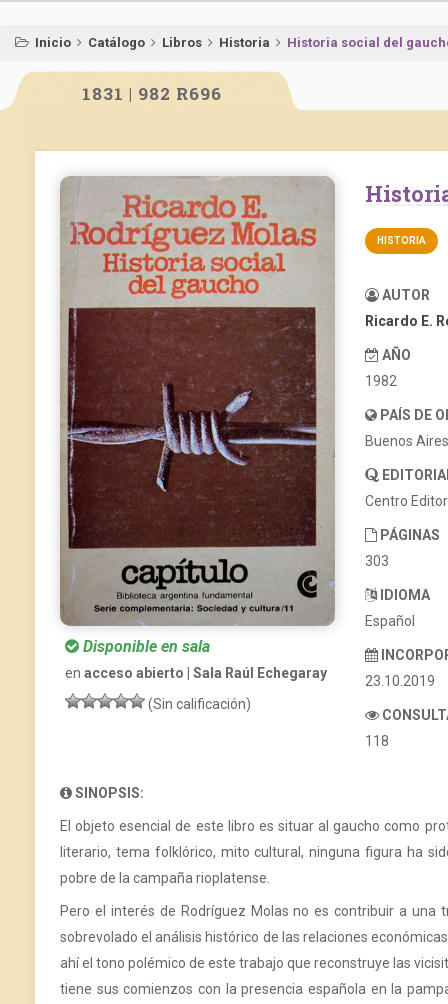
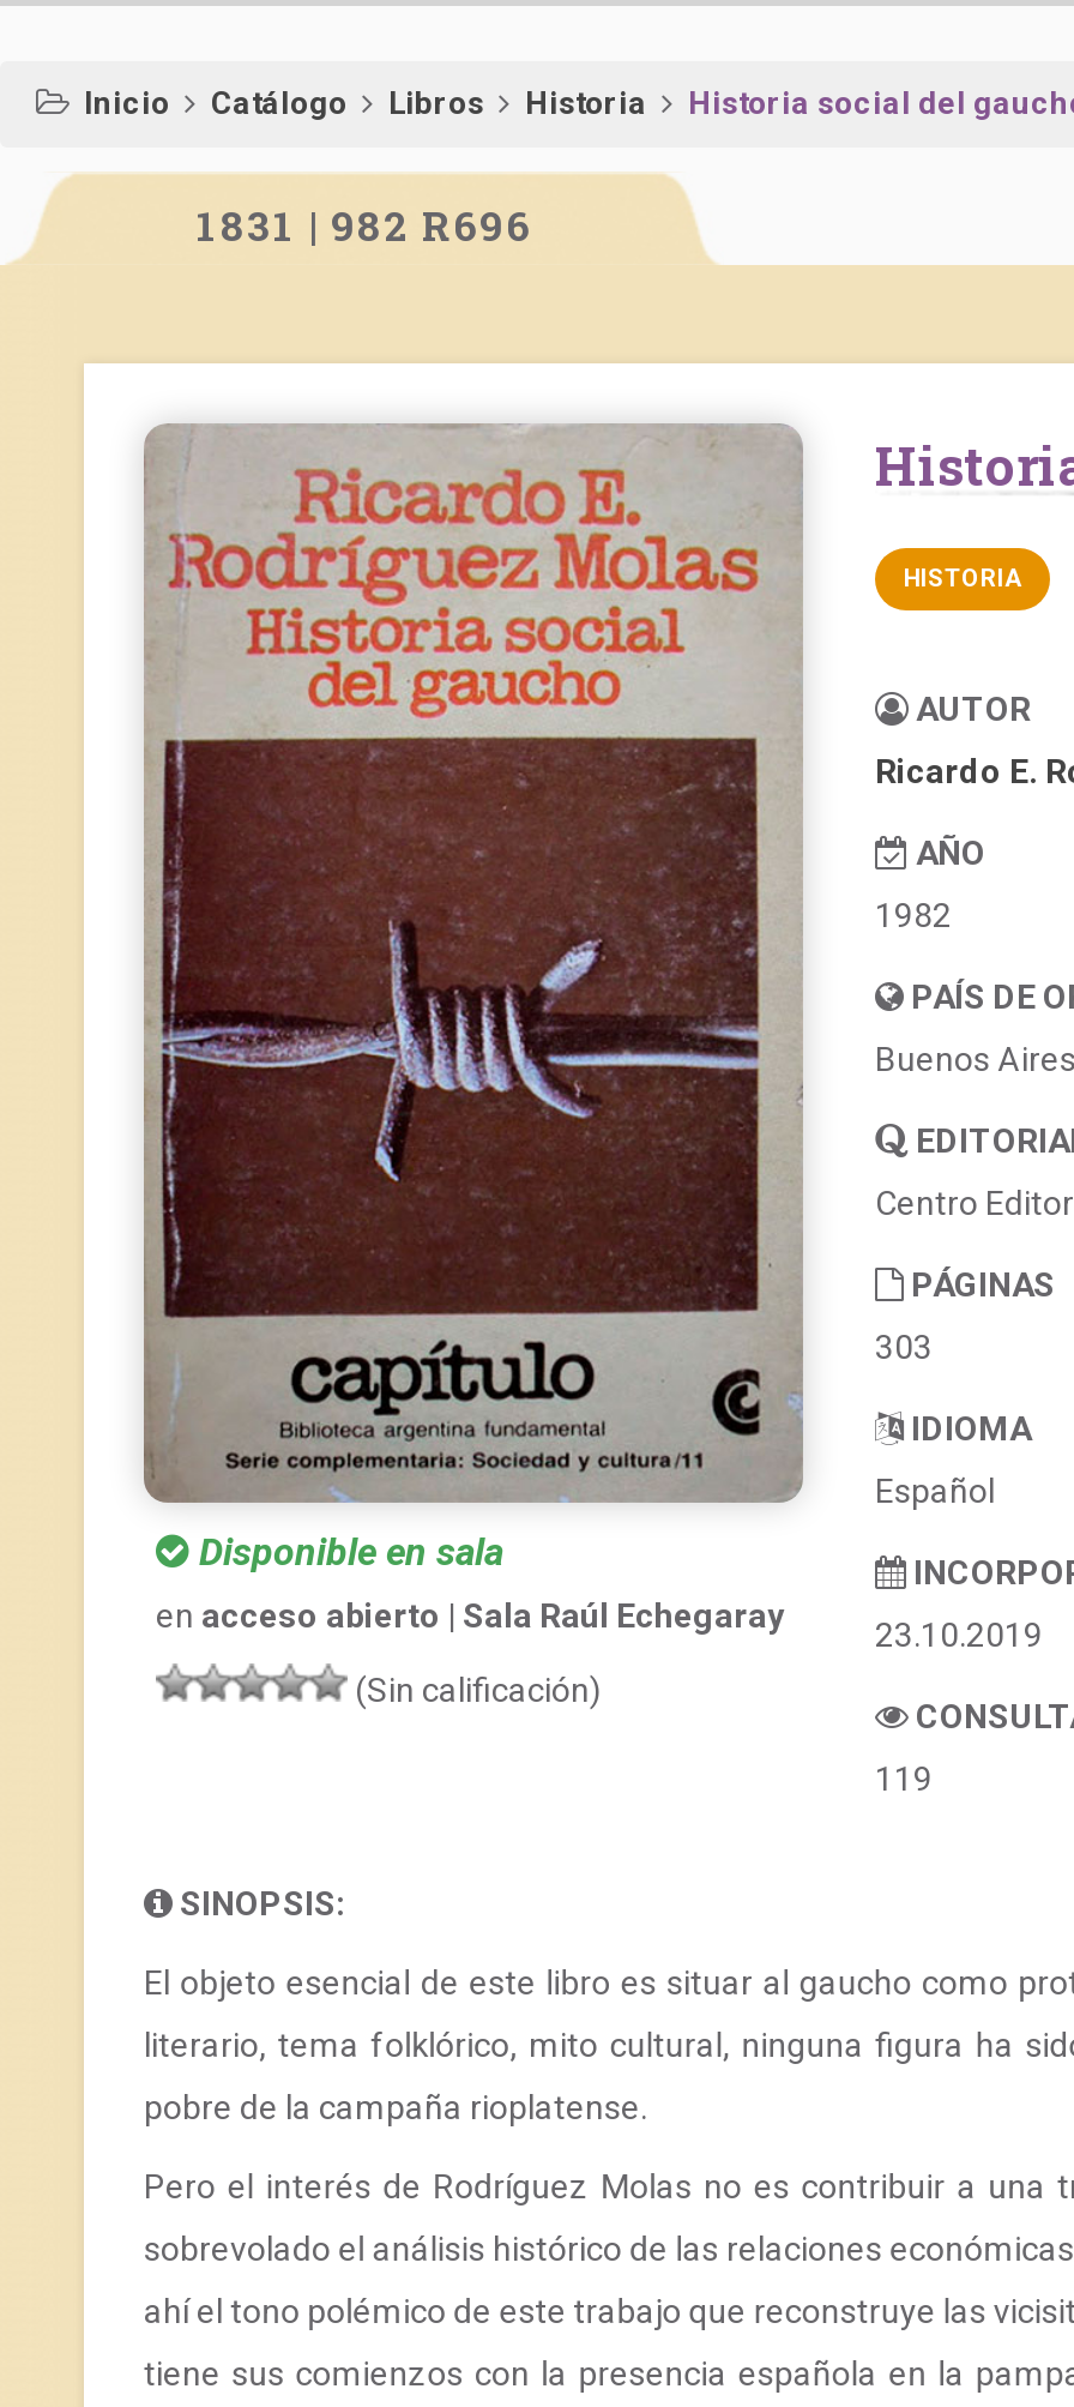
[365,733,389,749] 118 -> [875,1759,933,1798] 119

